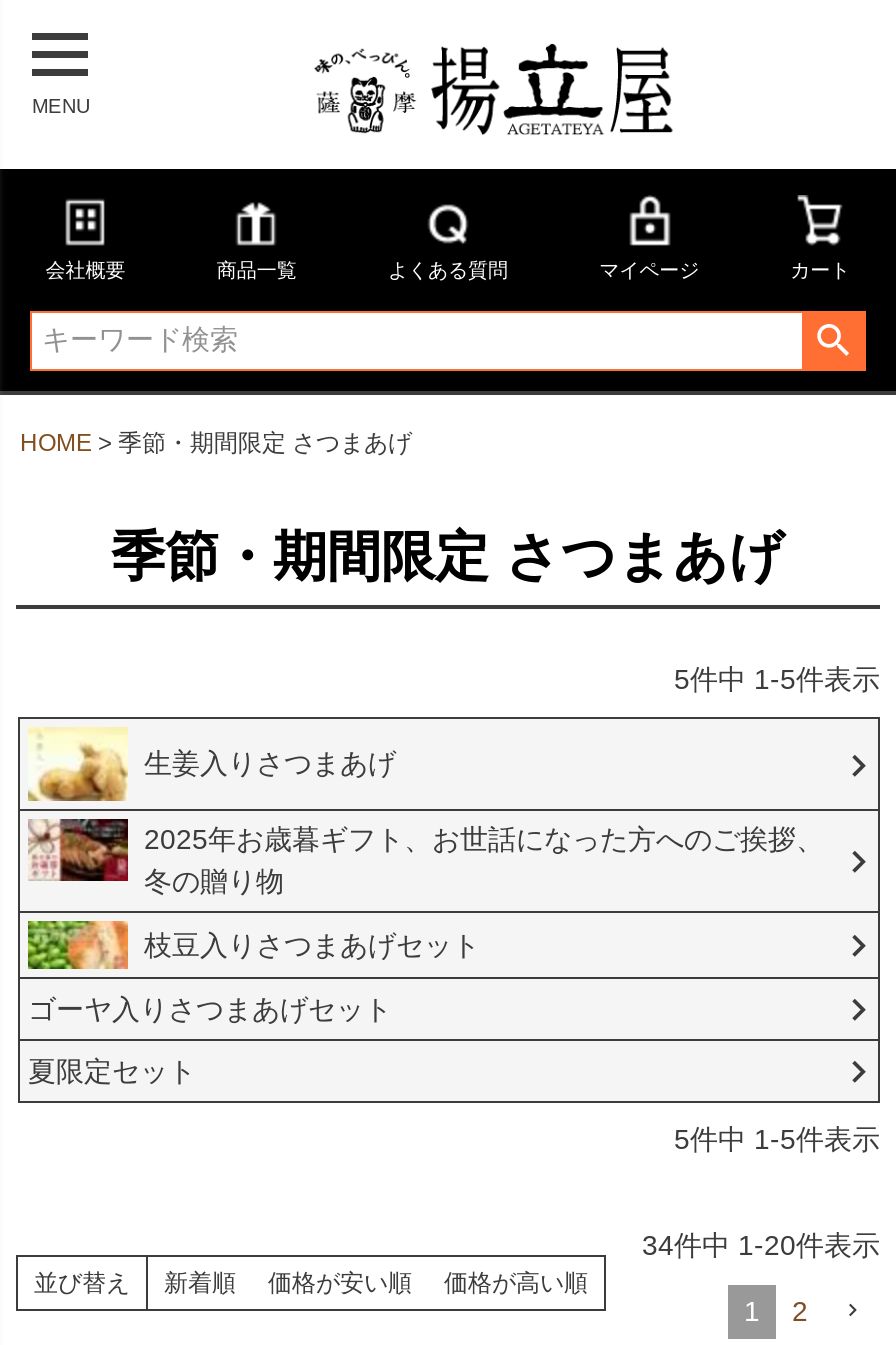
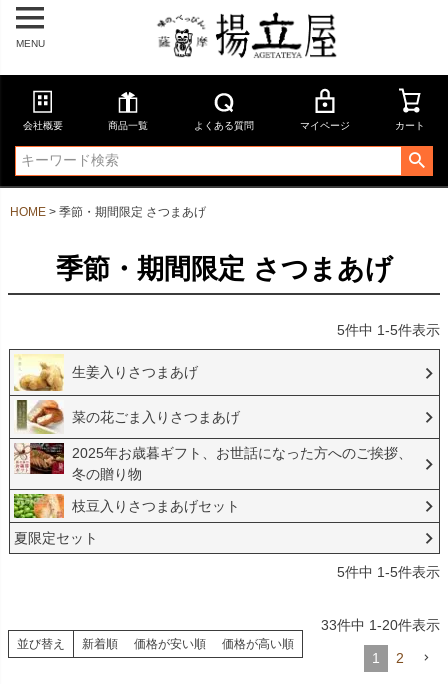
none -> [17,399,240,434] [image] | 菜の花ごま入りさつまあげ
moved [144,823,824,960] -> [72,445,412,514]: 2025年お歳暮ギフト、お世話になった方へのご挨拶、 | 冬の贈り物 | 枝豆入りさつまあげセット
[28,992,392,1024] ゴーヤ入りさつまあげセット -> none
[642,1229,880,1261] 34件中 1-20件表示 -> [321,617,440,633] 33件中 1-20件表示

